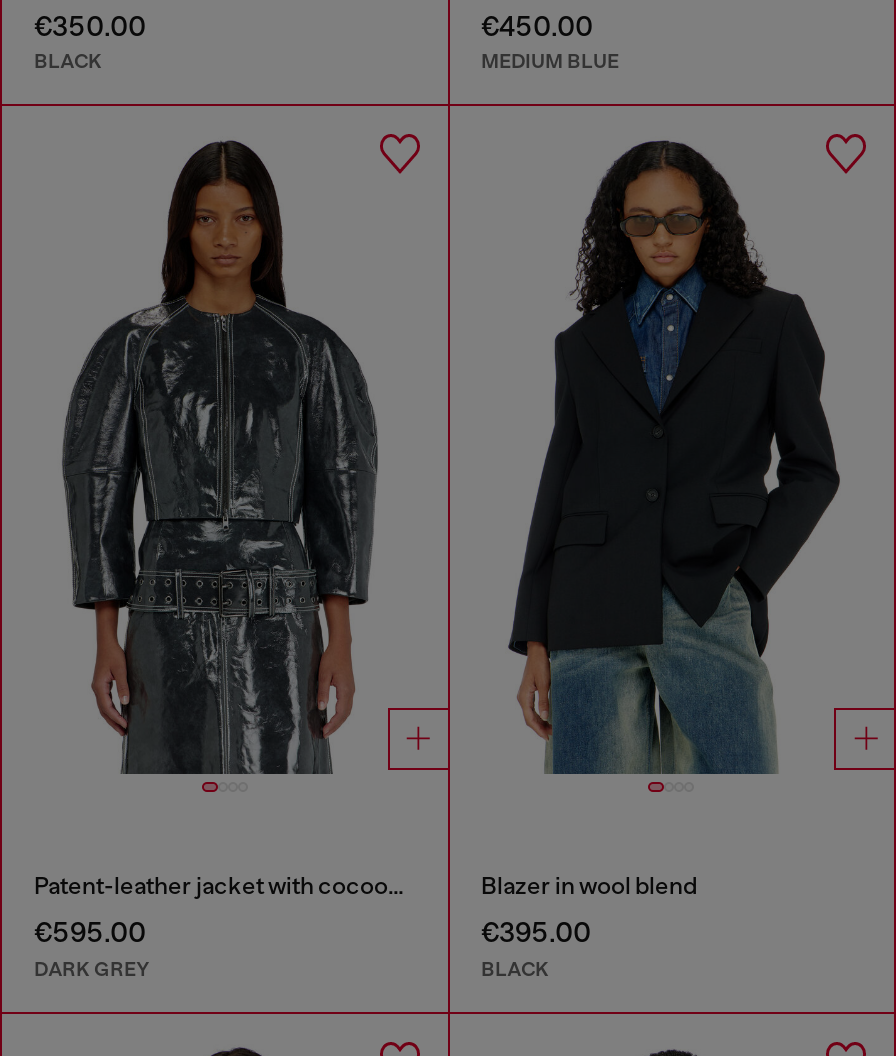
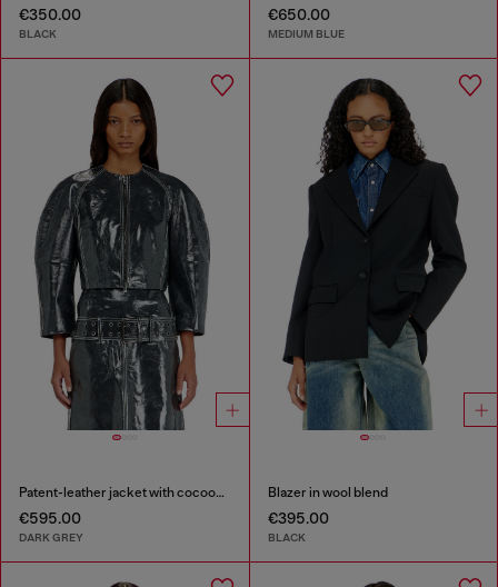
[481,9,593,41] €450.00 -> [267,5,330,23] €650.00

